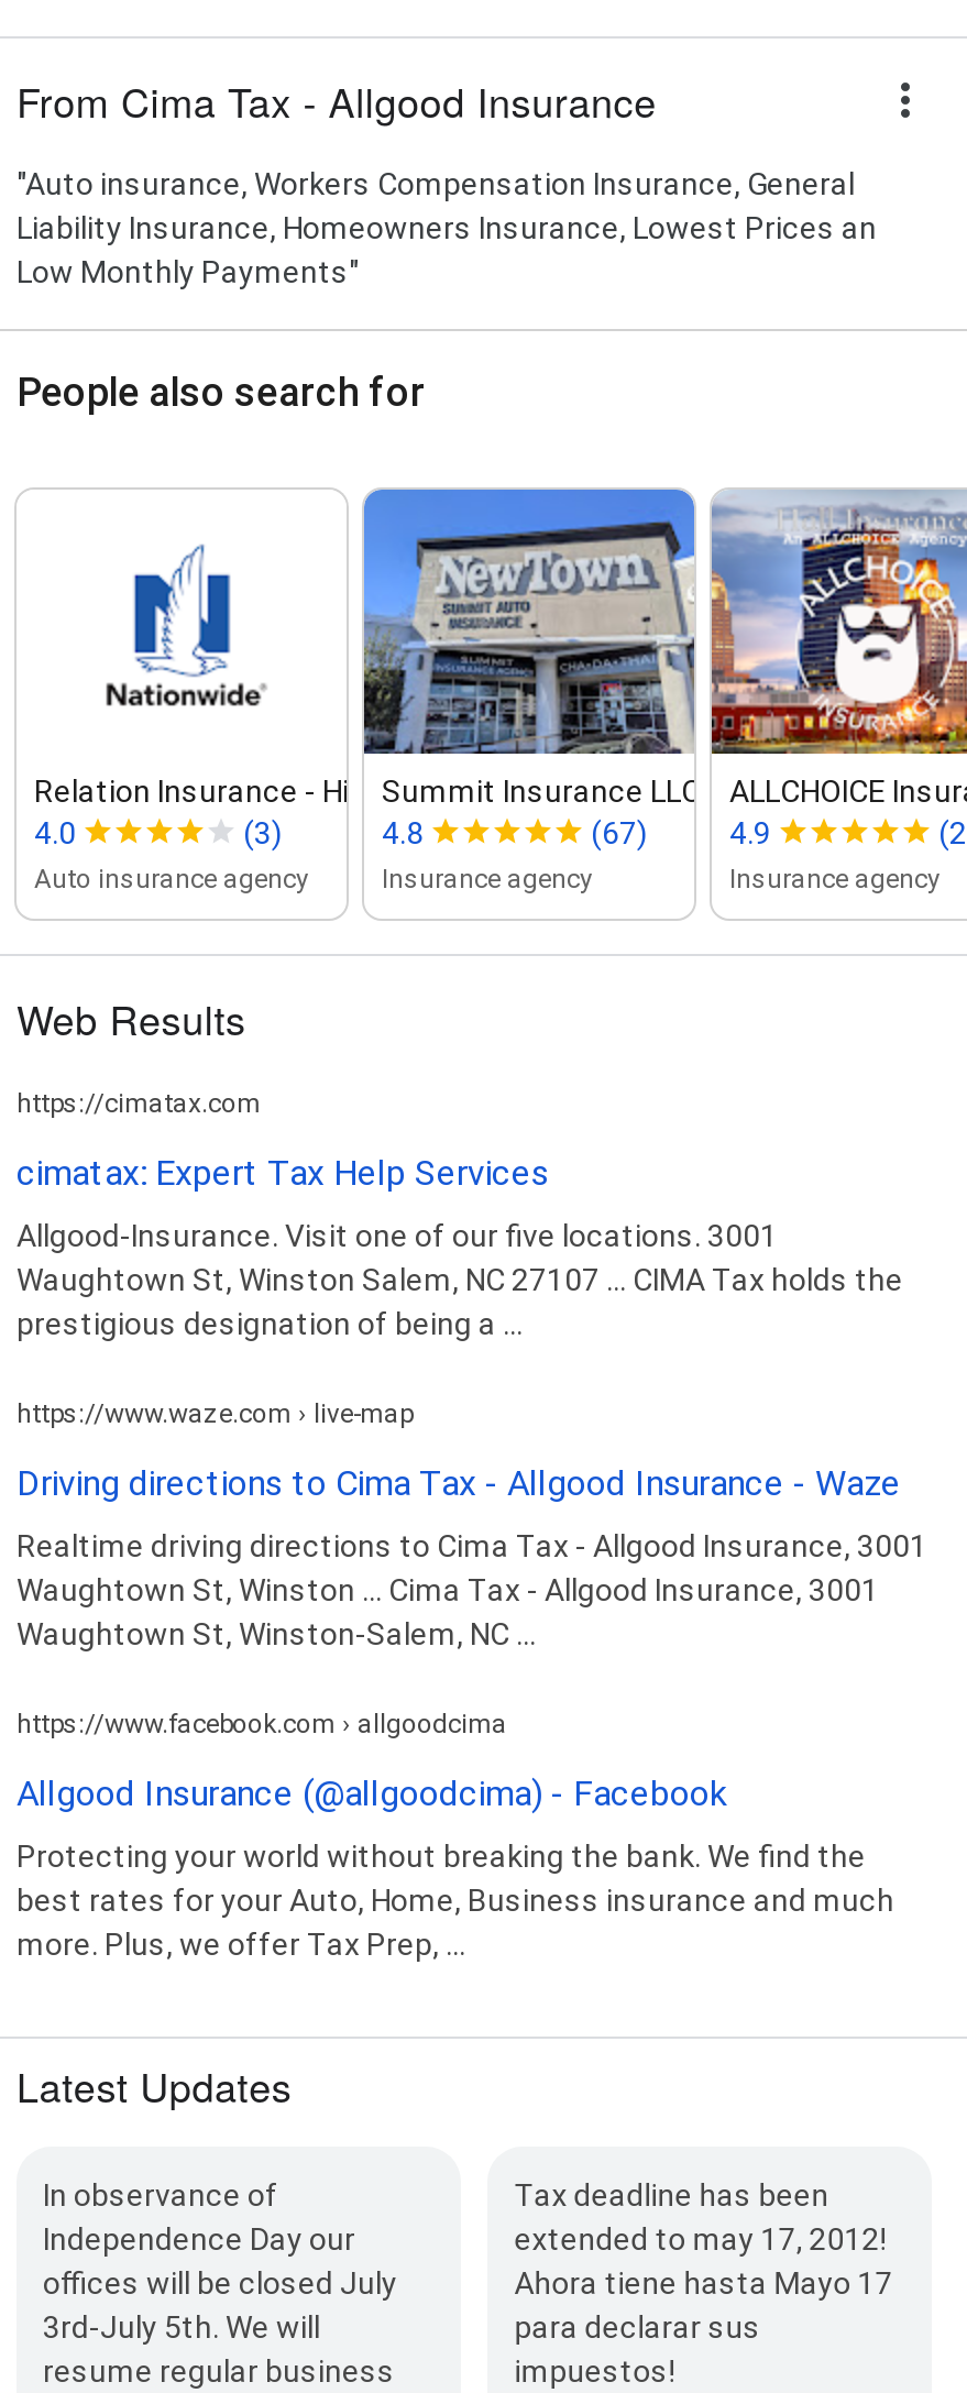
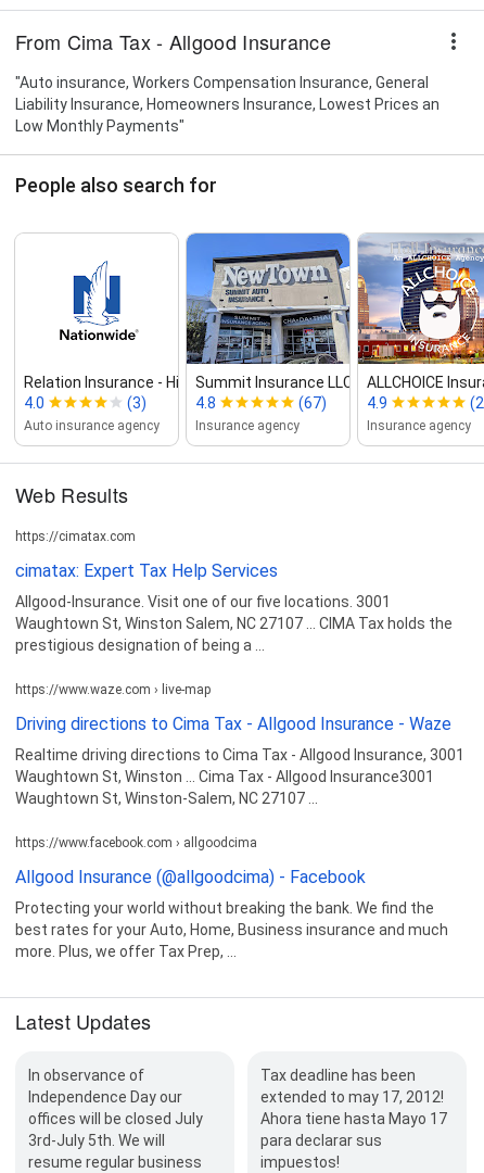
[17,1572,879,1651] Waughtown St, Winston ... Cima Tax - Allgood Insurance, 3001 | Waughtown St, Winston-Salem, NC ... -> [15,768,434,807] Waughtown St, Winston ... Cima Tax - Allgood Insurance3001 | Waughtown St, Winston-Salem, NC 27107 ...

